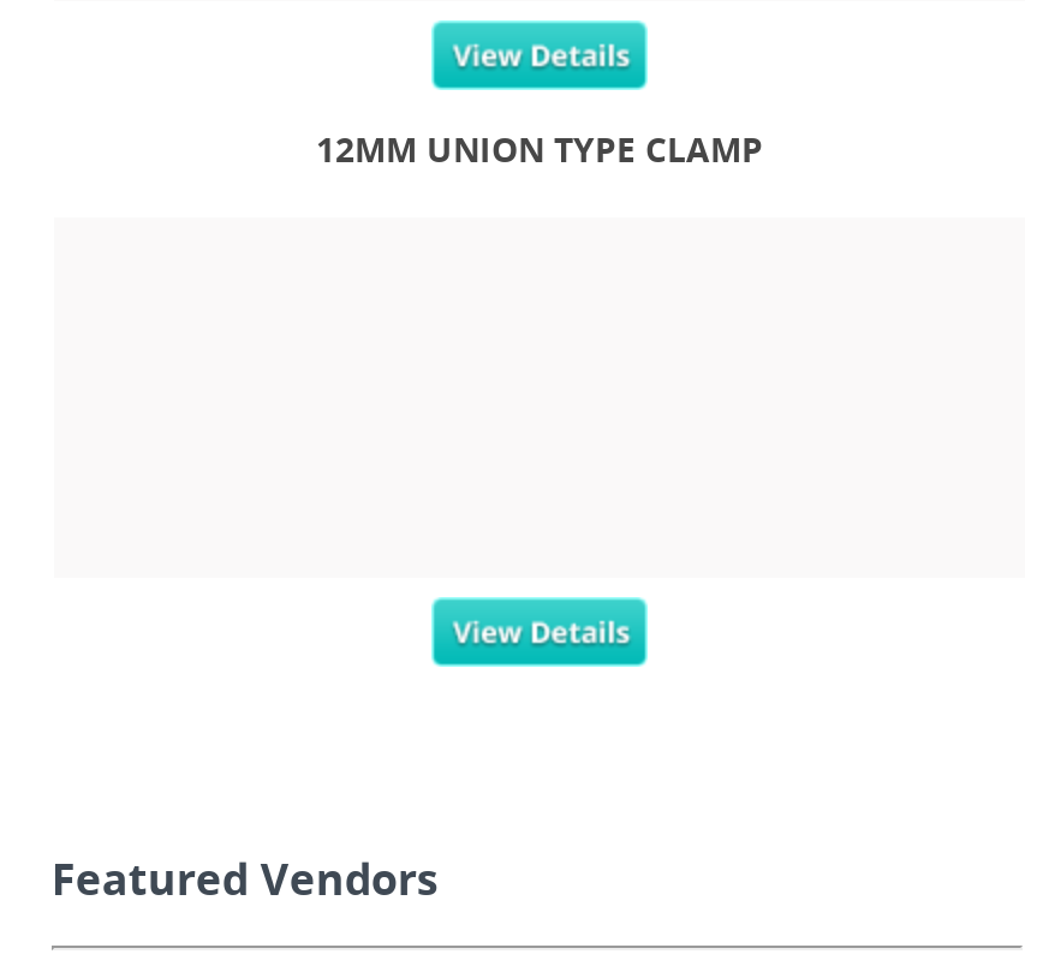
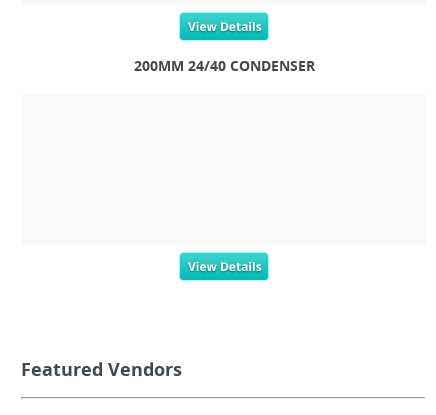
[316,126,763,172] 12MM UNION TYPE CLAMP -> [133,56,314,75] 200MM 24/40 CONDENSER

